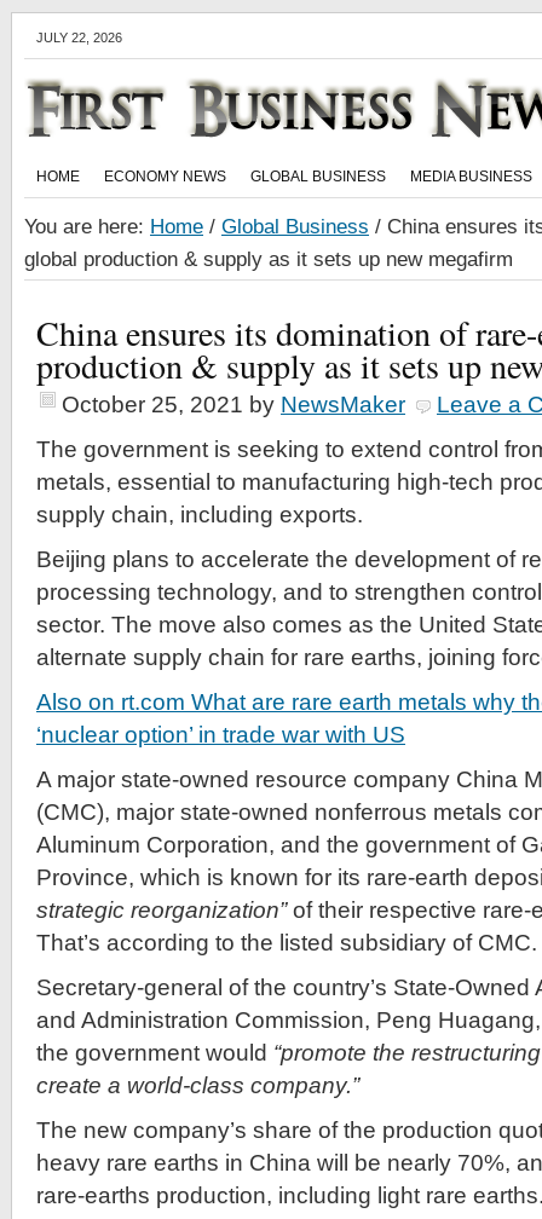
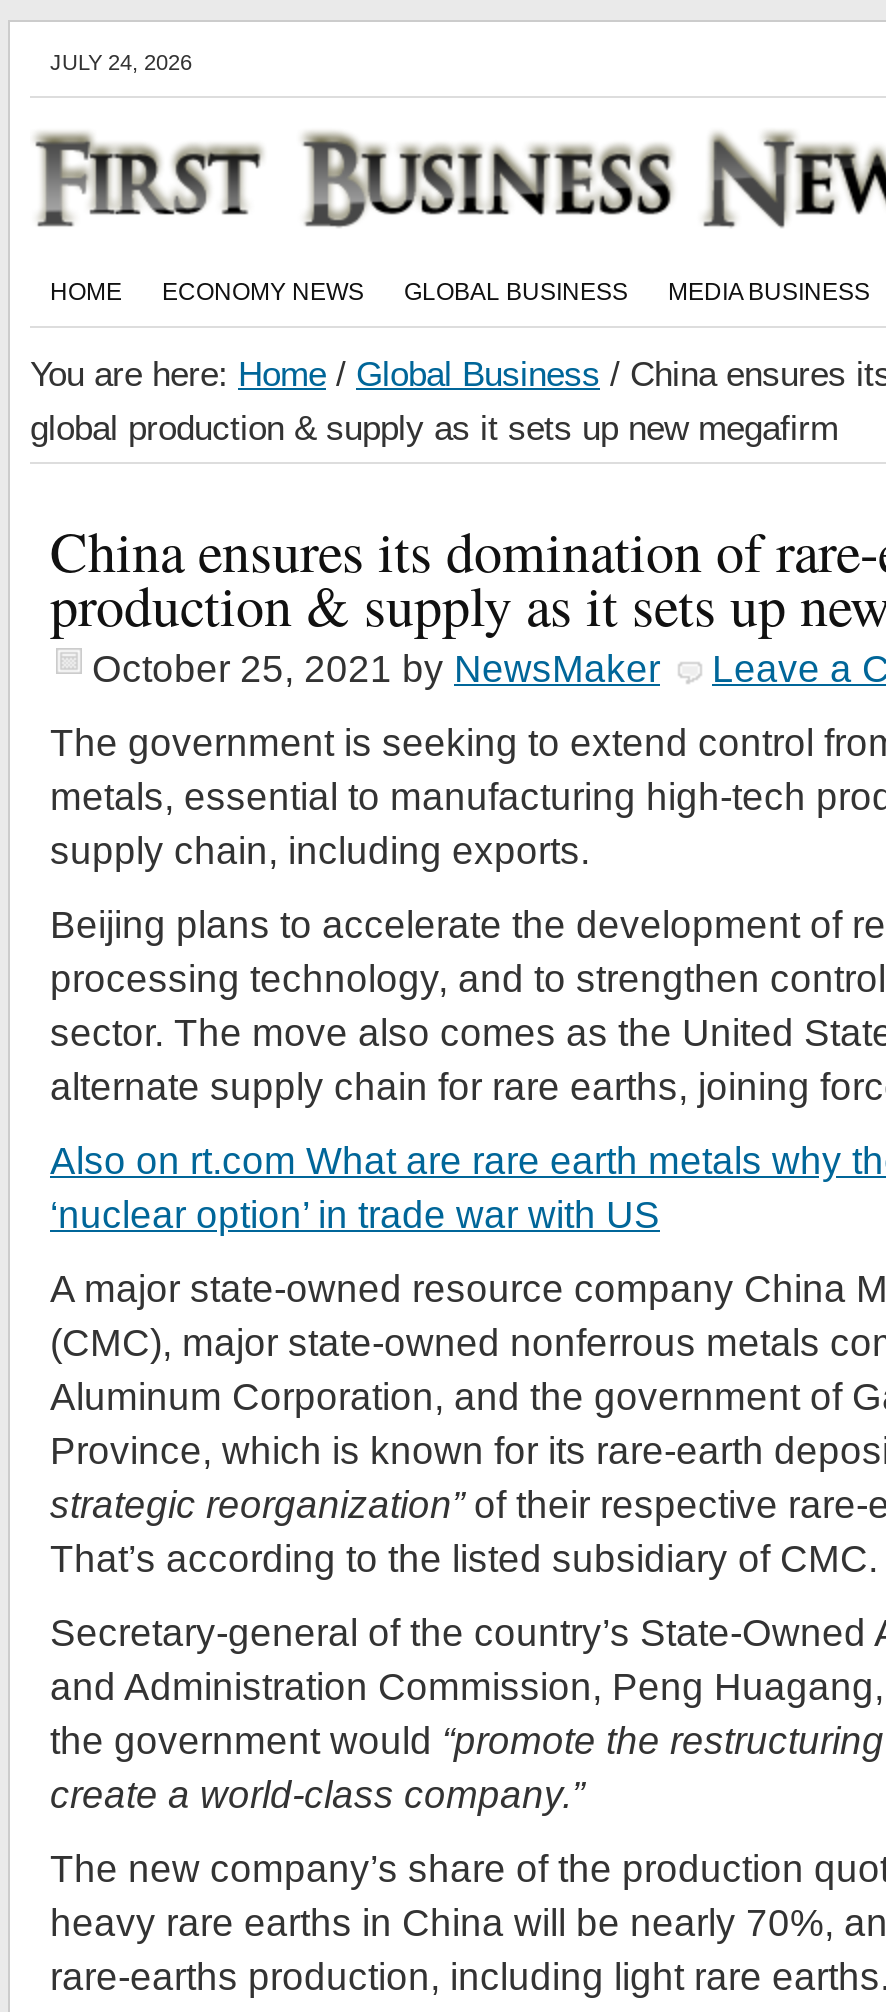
[36,30,122,45] JULY 22, 2026 -> [50,50,192,74] JULY 24, 2026

